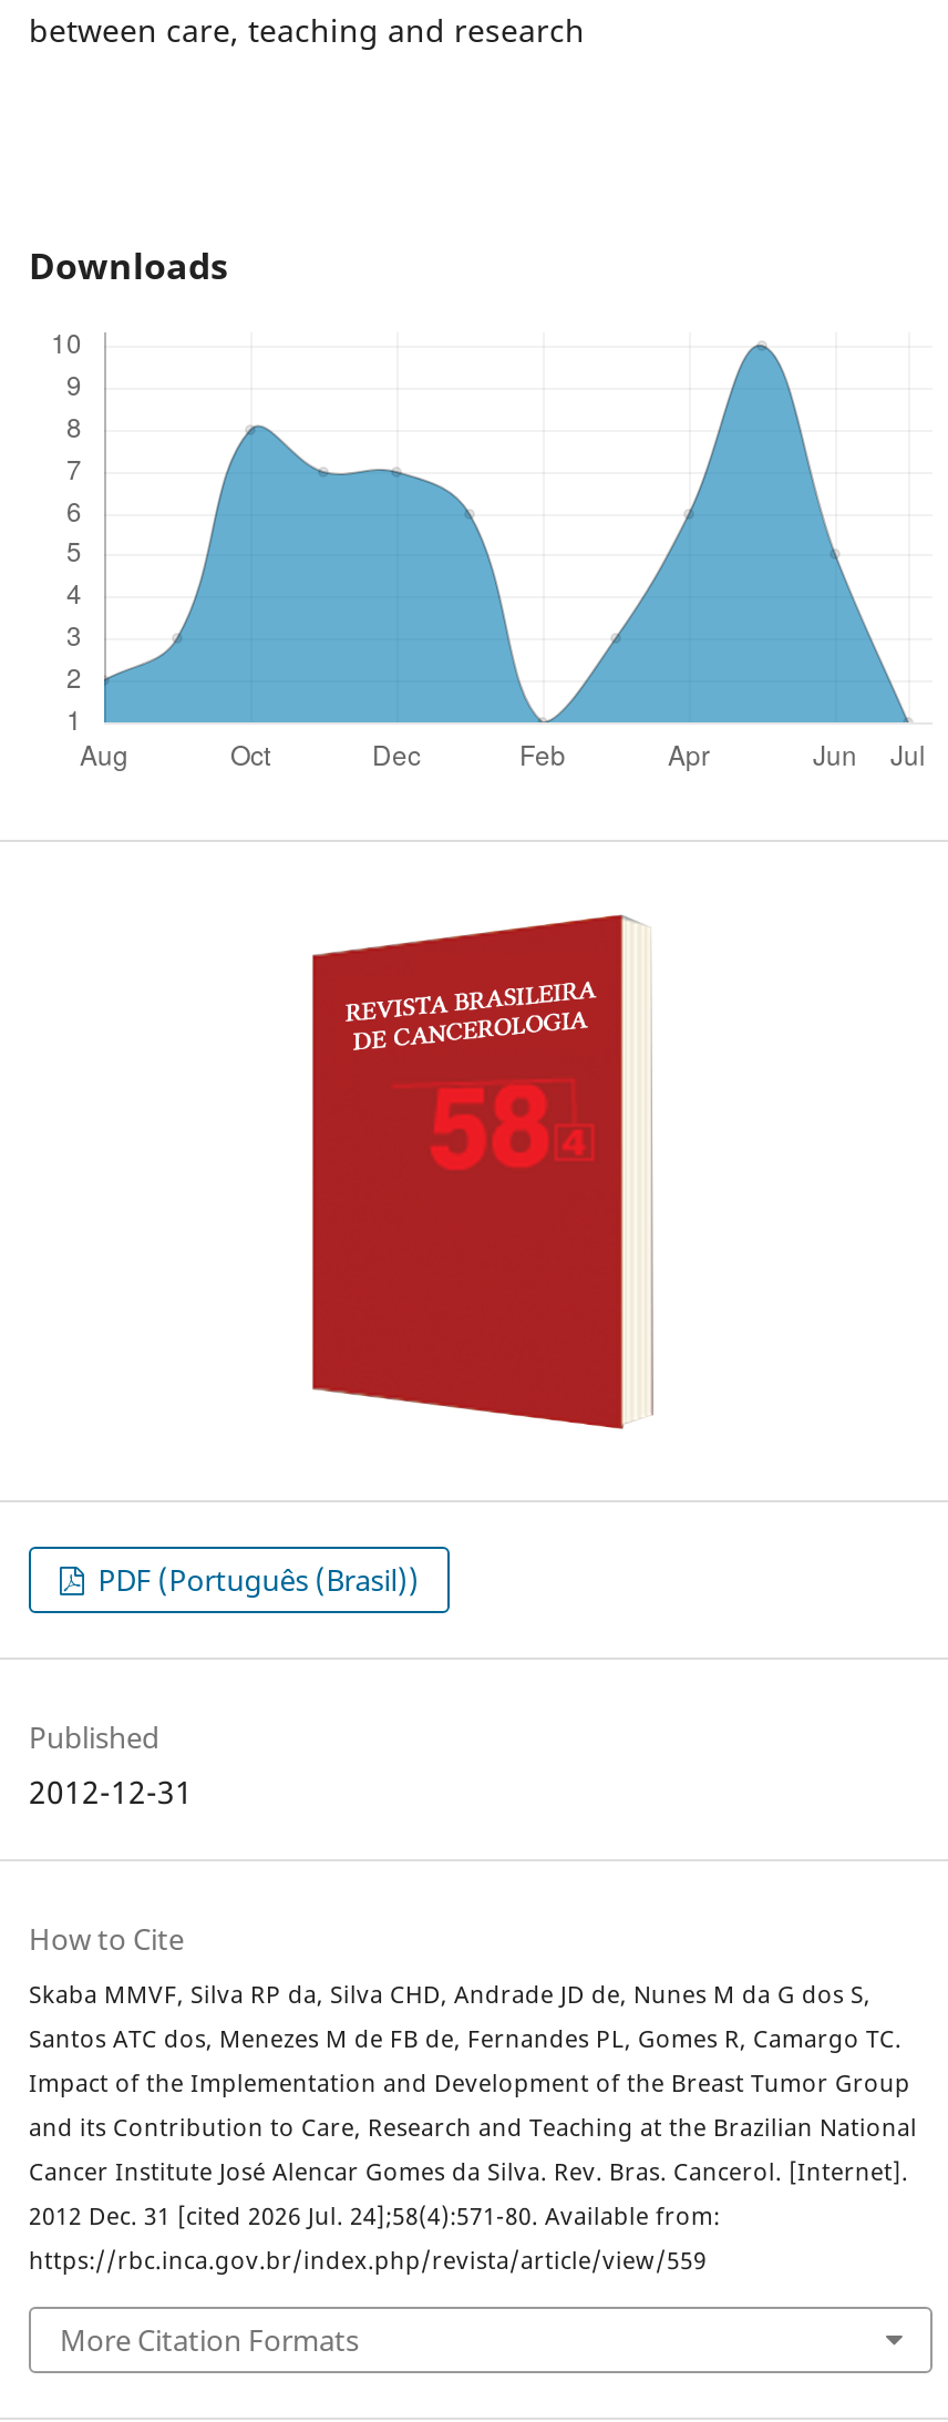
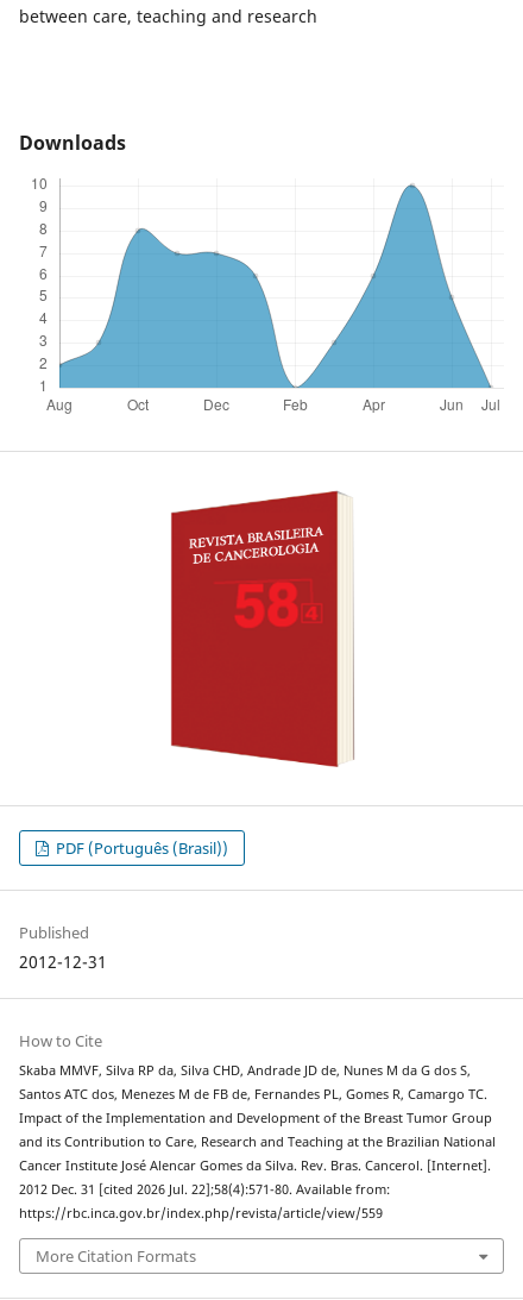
[29,2201,720,2232] 2012 Dec. 31 [cited 2026 Jul. 24];58(4):571-80. Available from: -> [19,1181,390,1198] 2012 Dec. 31 [cited 2026 Jul. 22];58(4):571-80. Available from:

